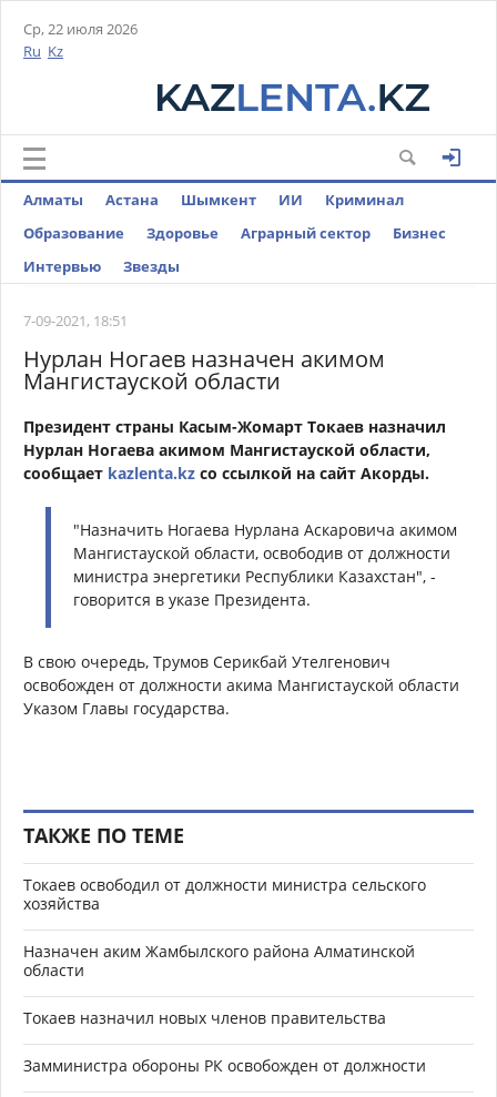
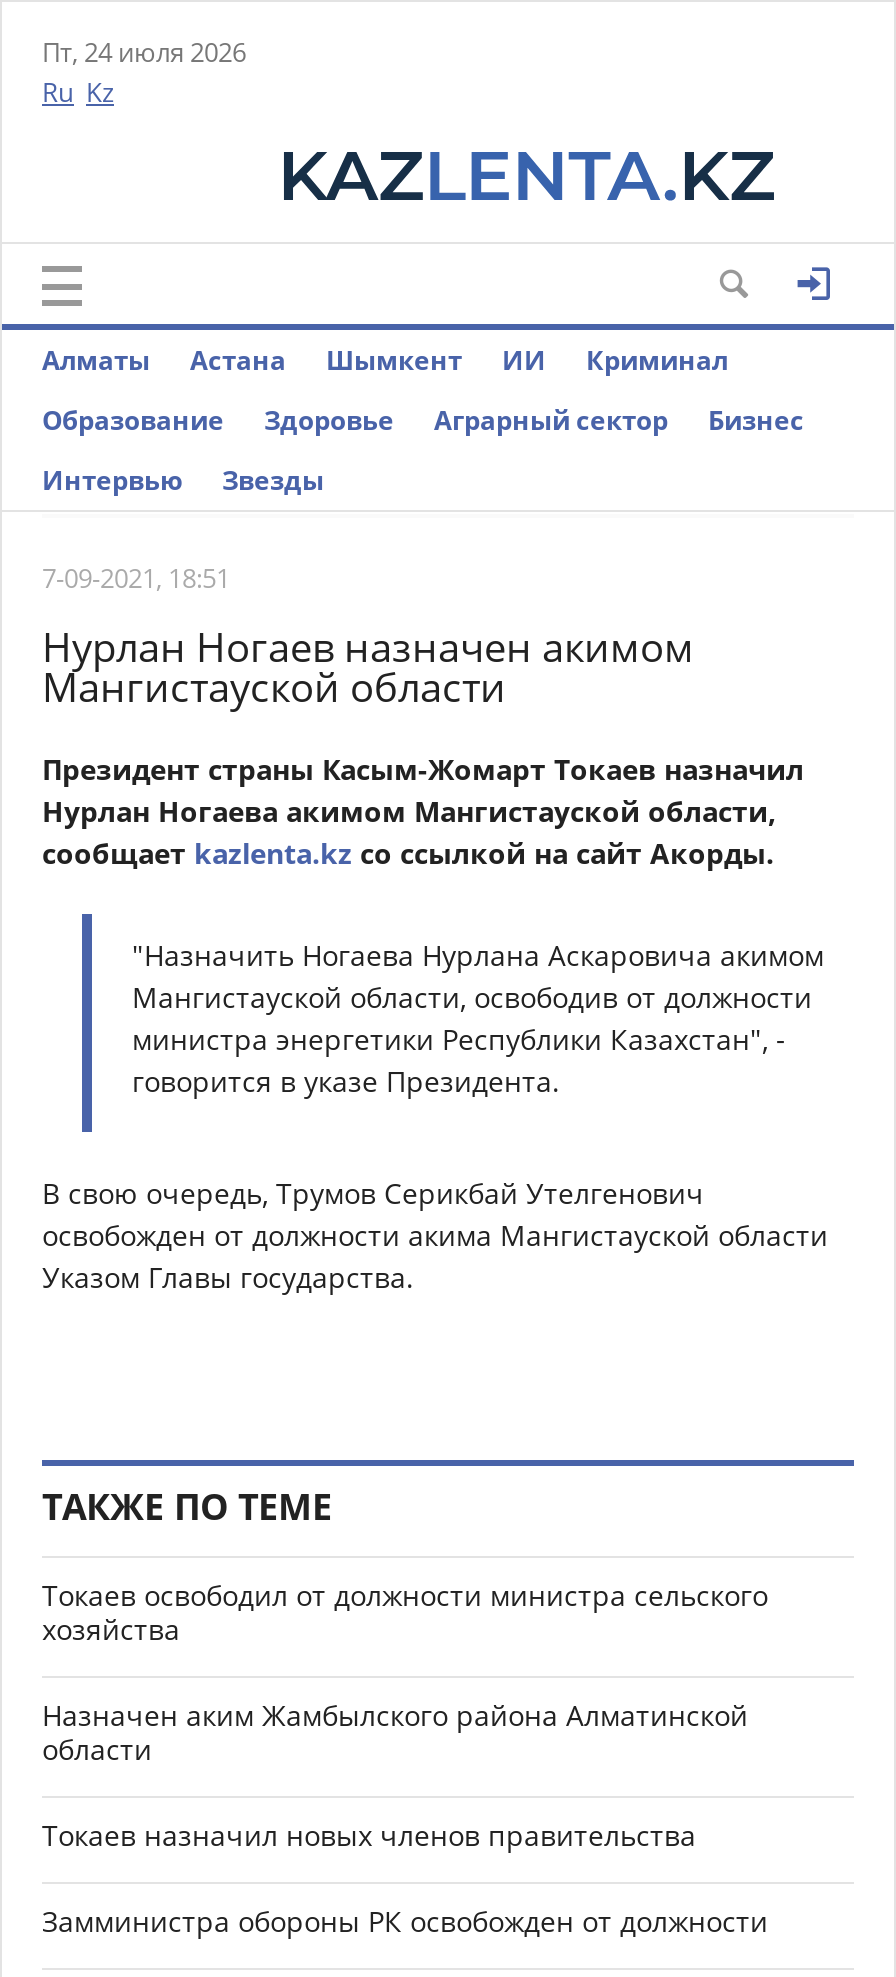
[23,19,138,39] Ср, 22 июля 2026 -> [42,34,246,70] Пт, 24 июля 2026

